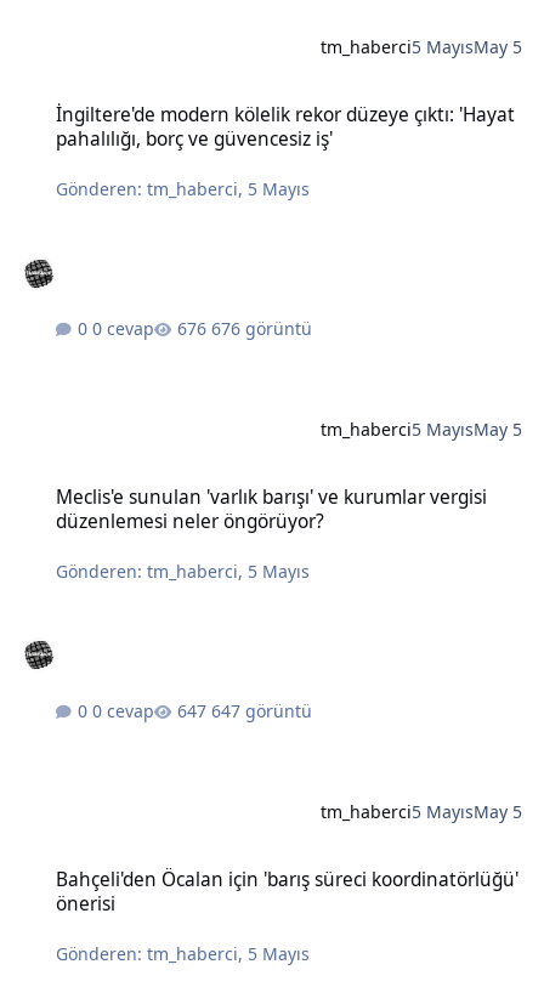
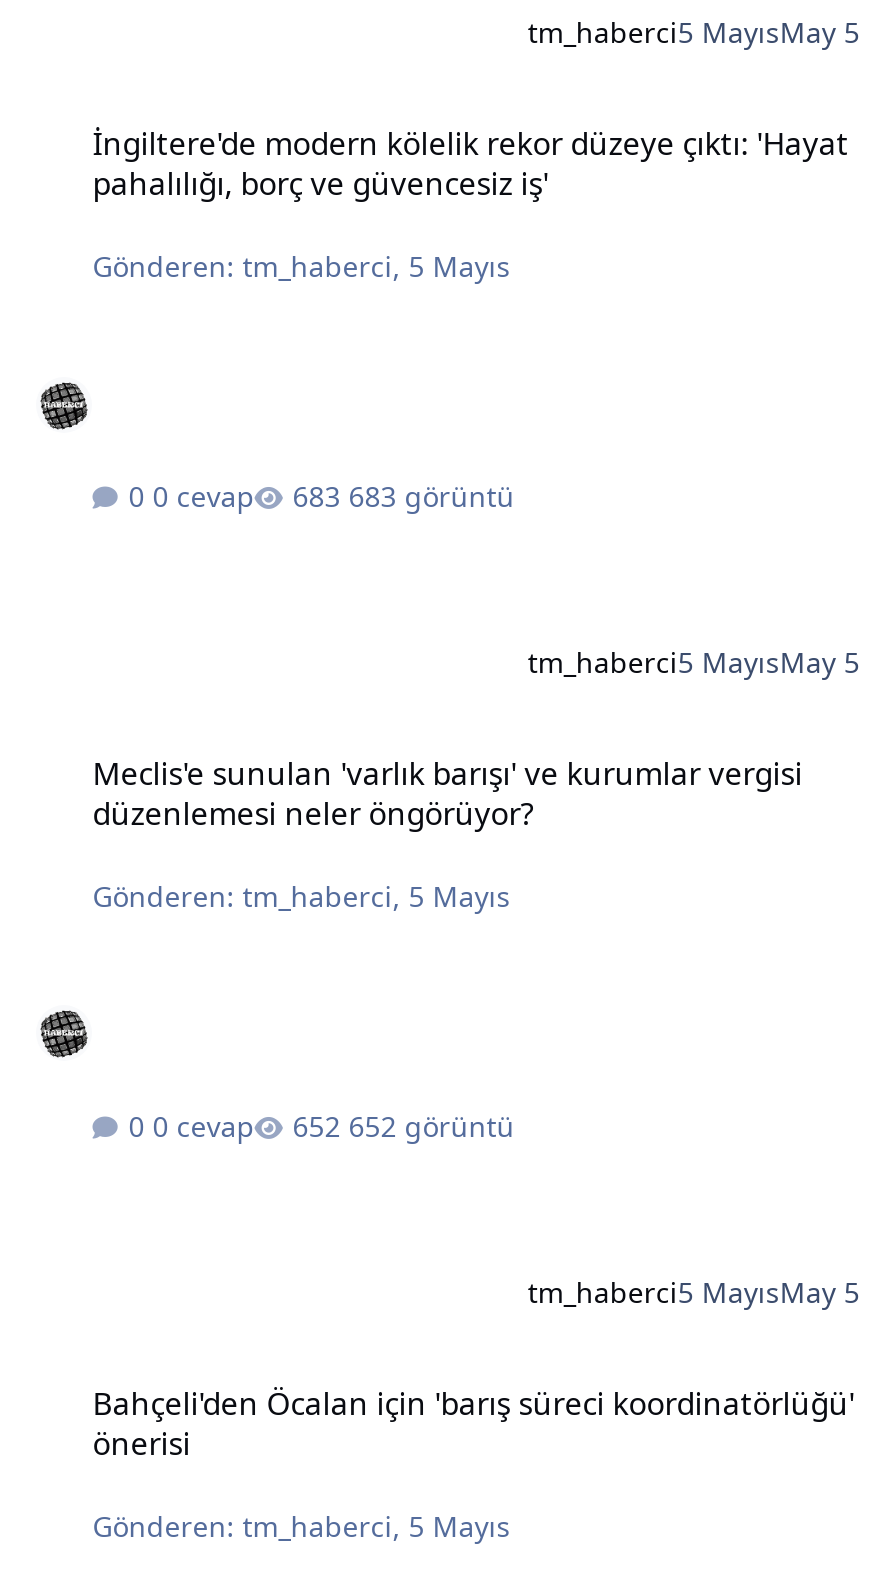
[212,317,312,340] 676 görüntü -> [348,477,514,515] 683 görüntü
[212,699,312,722] 647 görüntü -> [348,1106,514,1144] 652 görüntü

